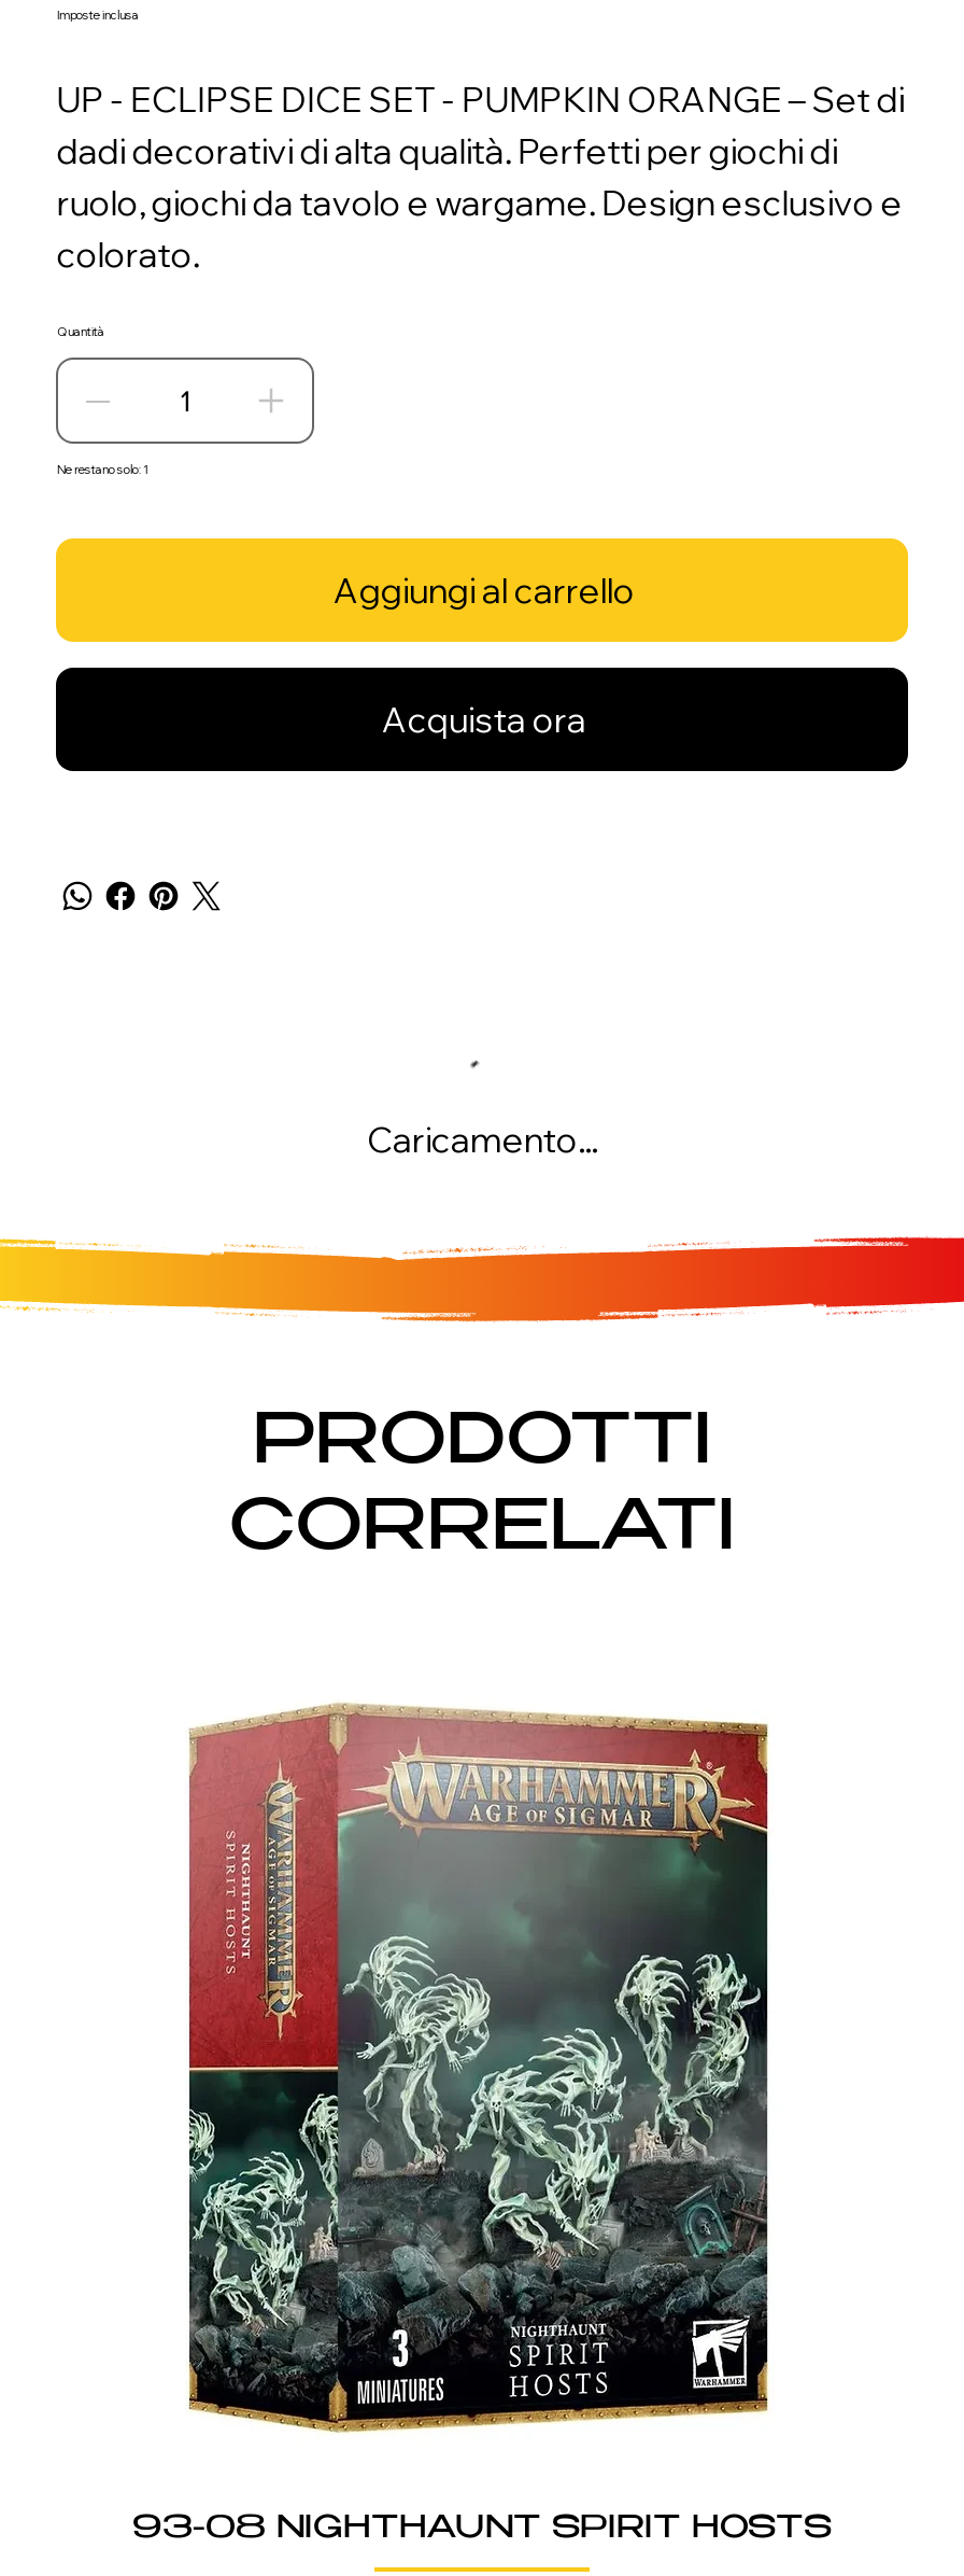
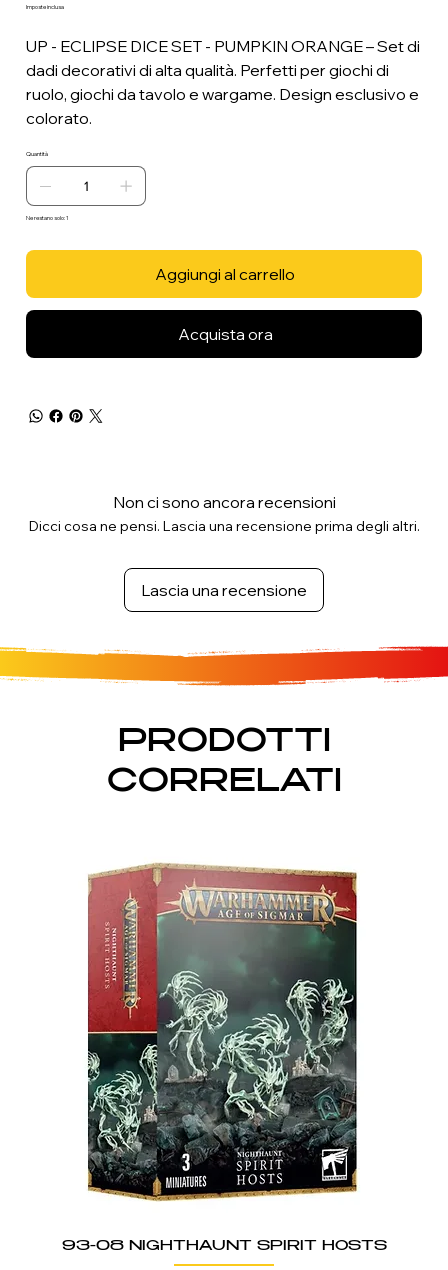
[367,1117,597,1160] Caricamento... -> [28,492,419,600] Non ci sono ancora recensioni | Dicci cosa ne pensi. Lascia una recensione prima degli altri. | Lascia una recensione

